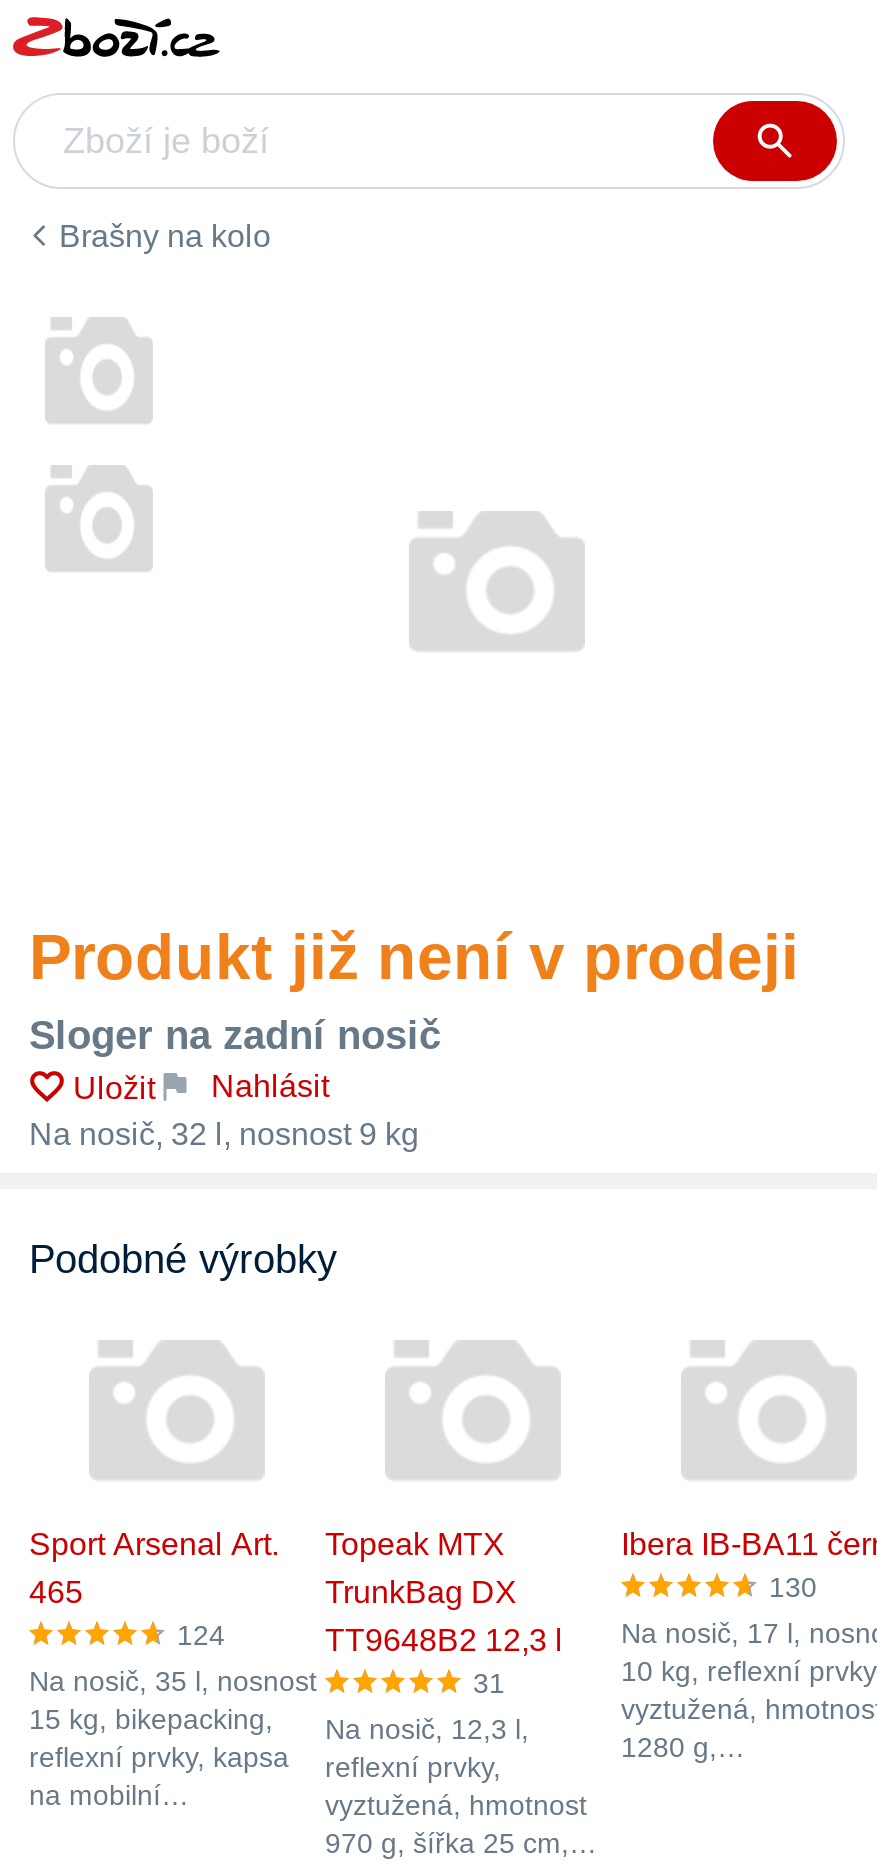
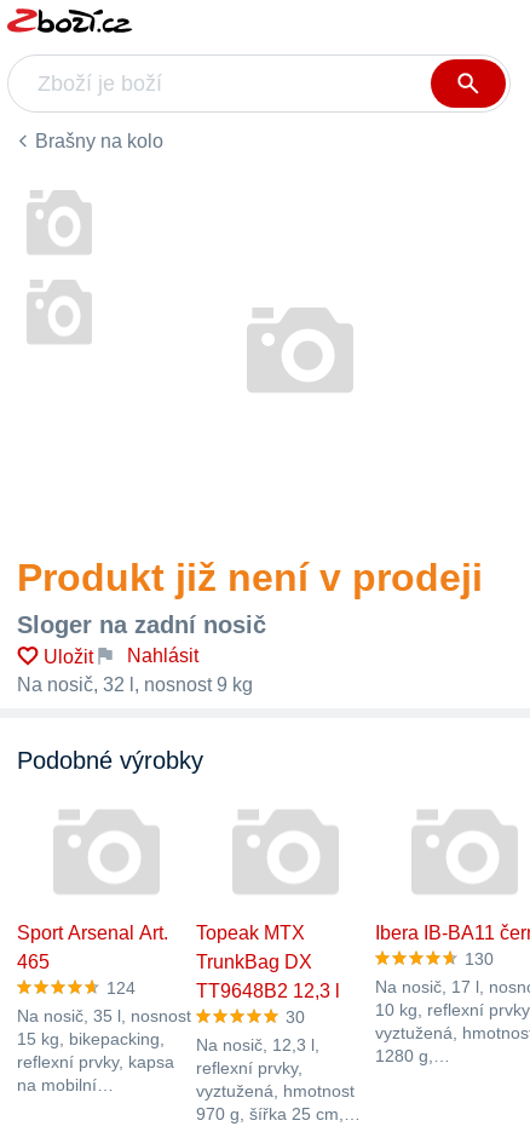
[473,1667,505,1699] 31 -> [286,1007,305,1027] 30

